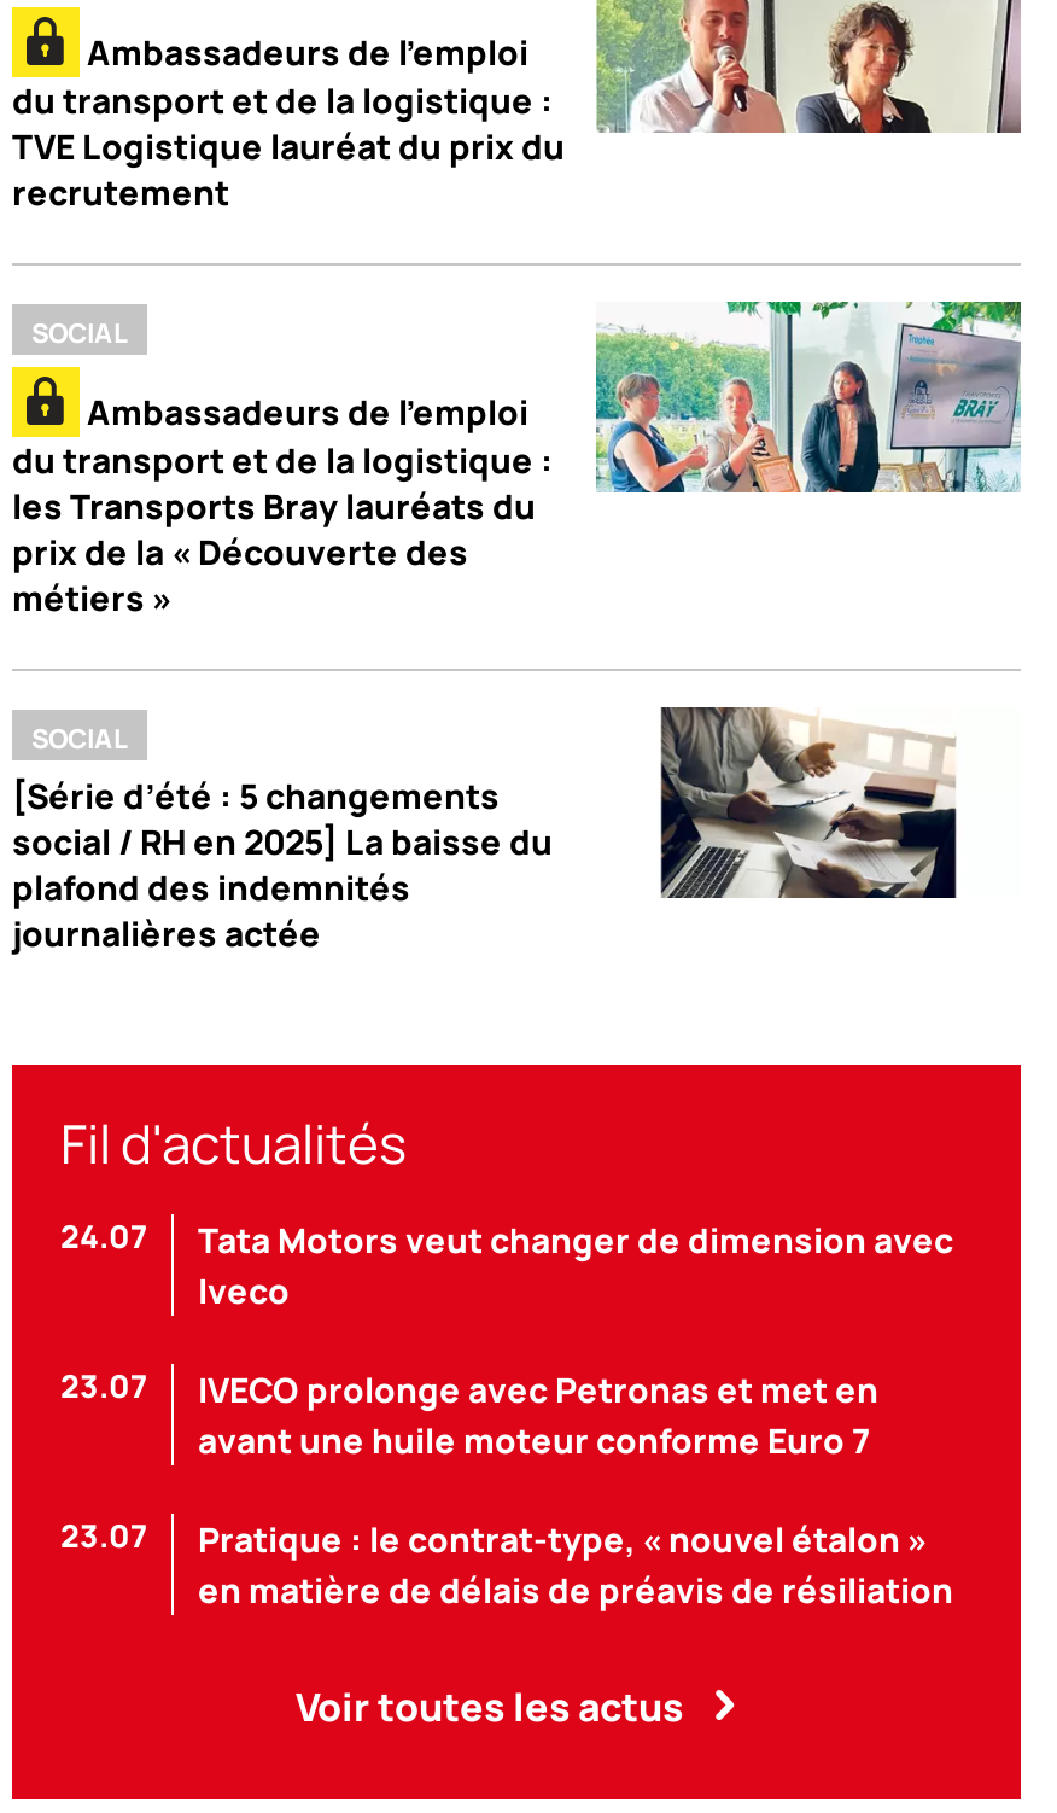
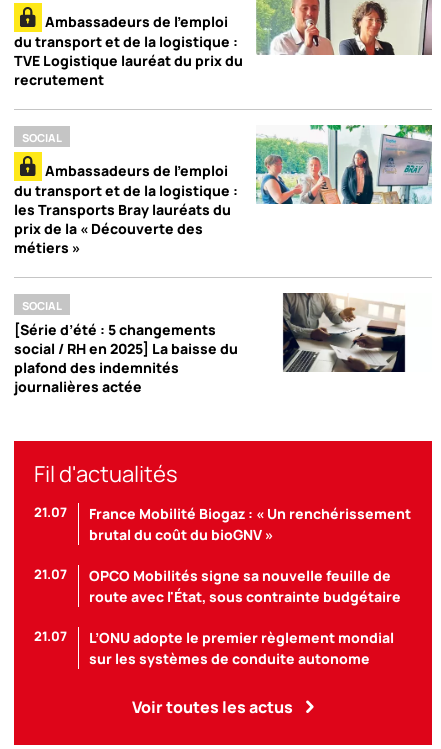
[60,1215,953,1314] 24.07 | Tata Motors veut changer de dimension avec | Iveco -> [34,503,411,544] 21.07 | France Mobilité Biogaz : « Un renchérissement | brutal du coût du bioGNV »
[60,1365,878,1464] 23.07 | IVECO prolonge avec Petronas et met en | avant une huile moteur conforme Euro 7 -> [34,565,401,606] 21.07 | OPCO Mobilités signe sa nouvelle feuille de | route avec l'État, sous contrainte budgétaire
[60,1515,953,1614] 23.07 | Pratique : le contrat-type, « nouvel étalon » | en matière de délais de préavis de résiliation -> [34,627,394,668] 21.07 | L’ONU adopte le premier règlement mondial | sur les systèmes de conduite autonome

